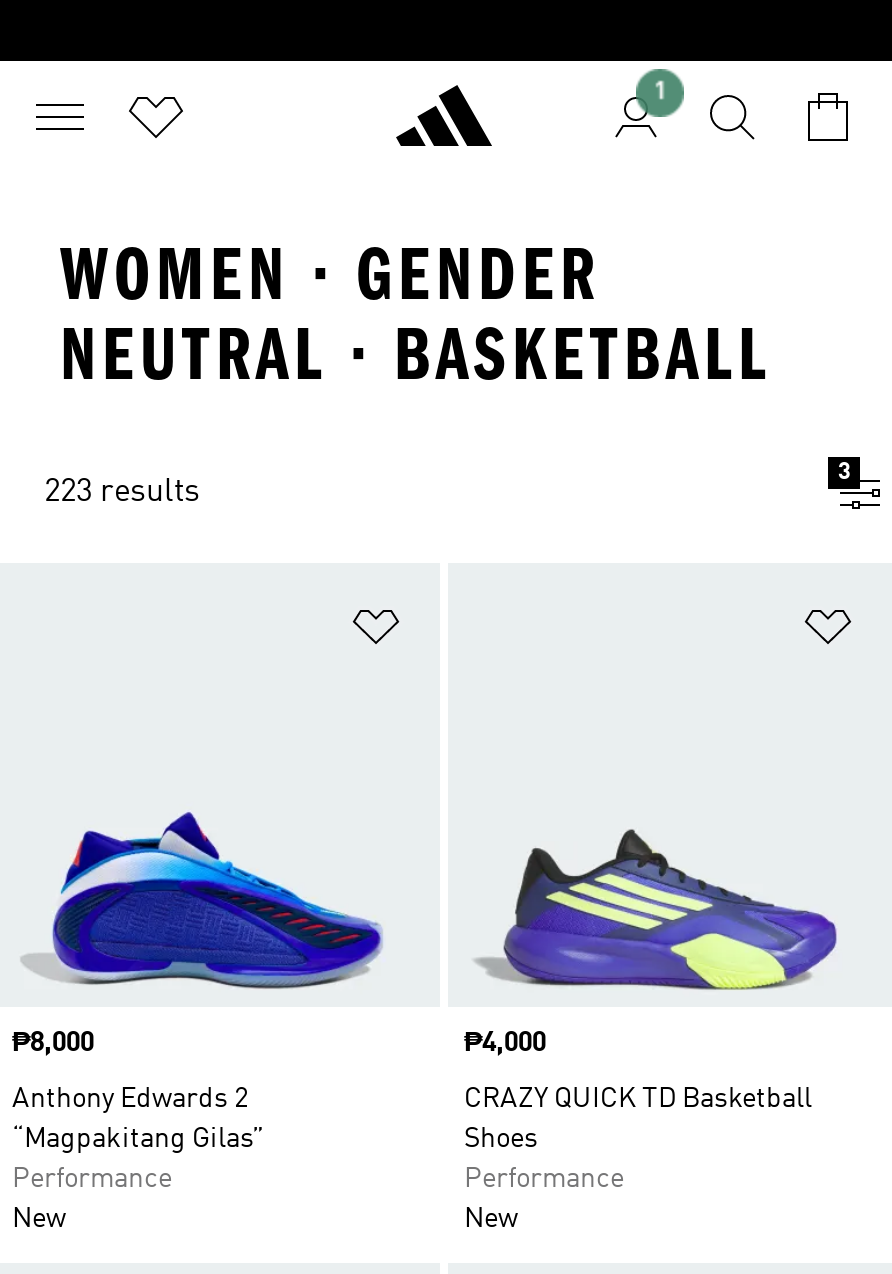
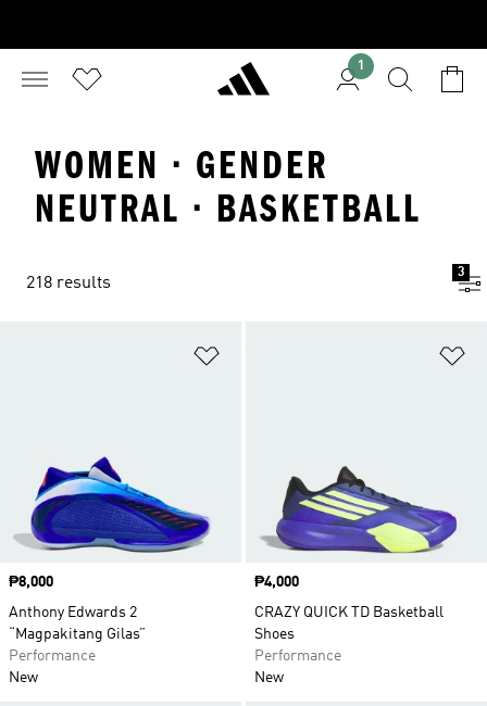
[44,477,200,509] 223 results -> [26,275,111,292] 218 results

